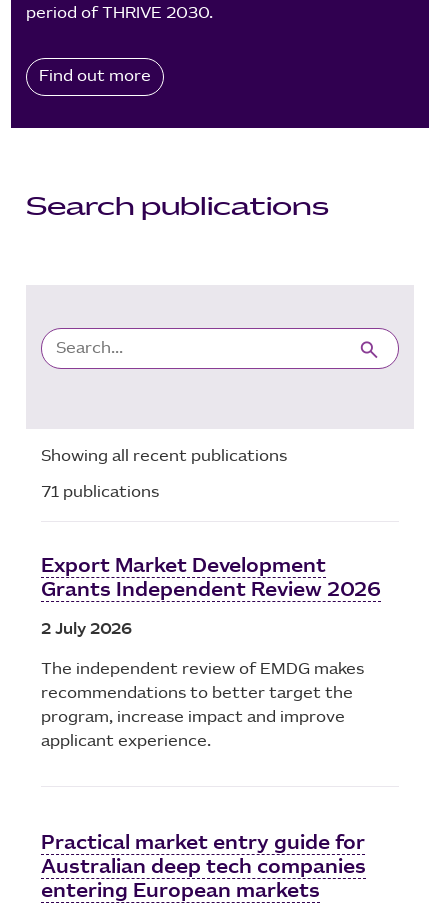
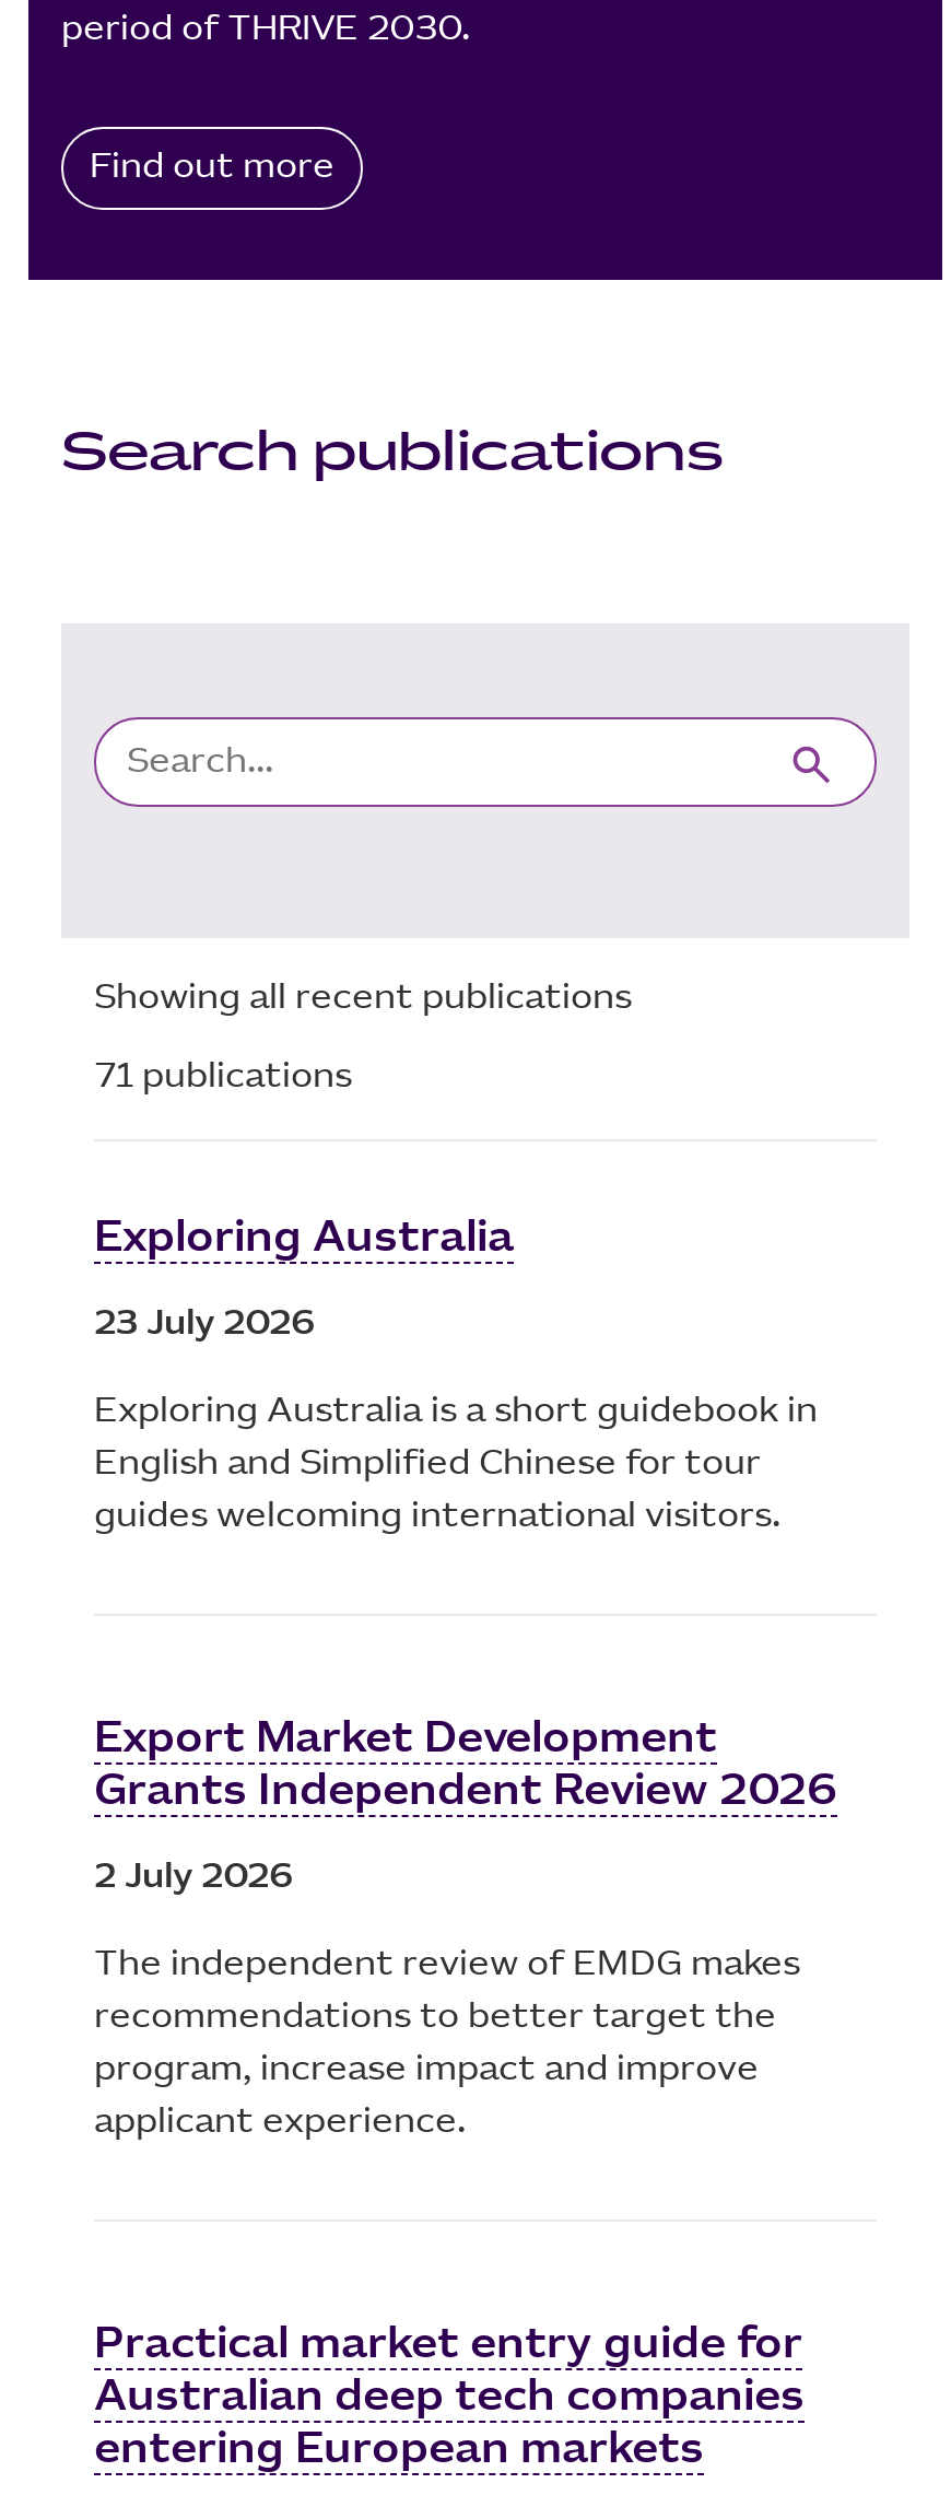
none -> [94,1213,818,1534] Exploring Australia | 23 July 2026 | Exploring Australia is a short guidebook in | English and Simplified Chinese for tour | guides welcoming international visitors.

